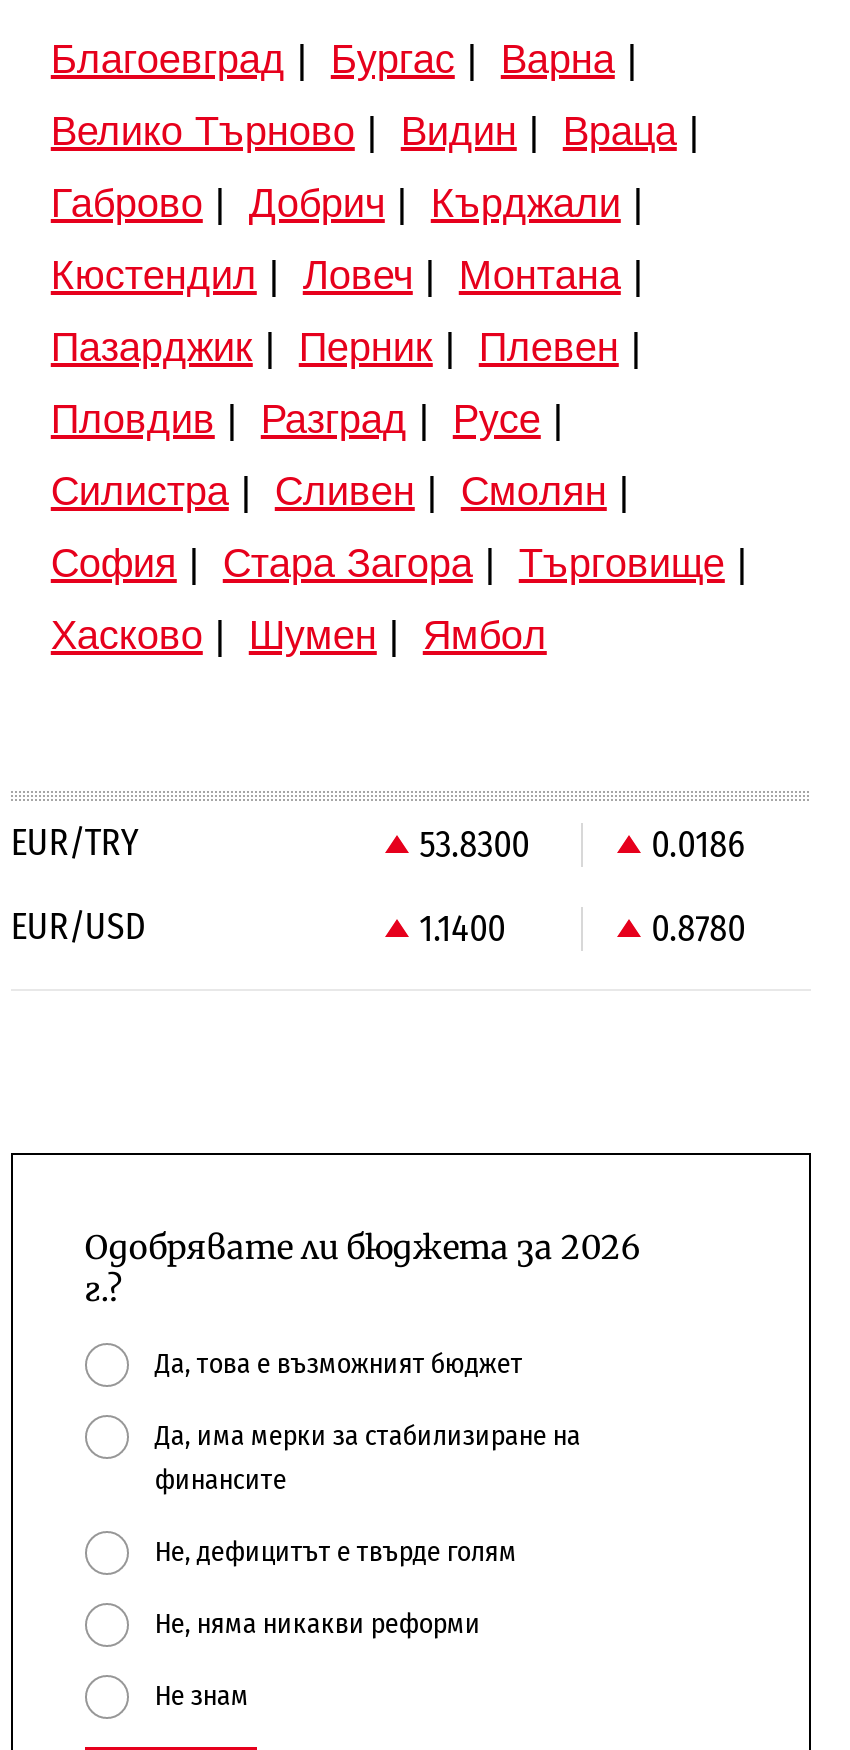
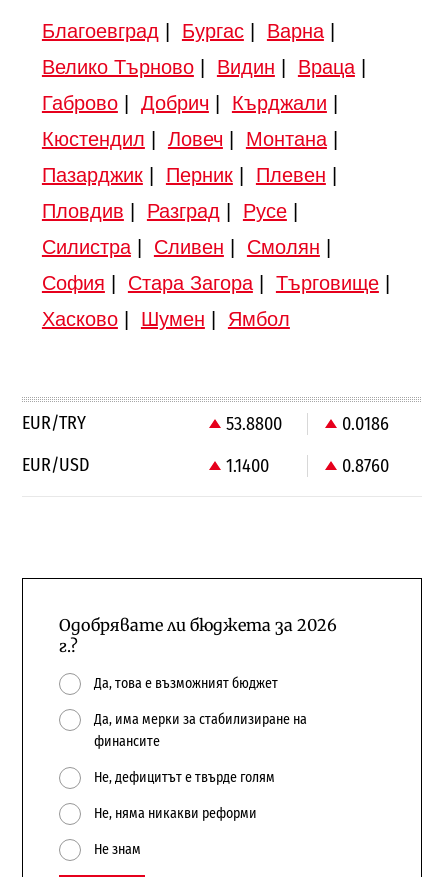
[419,823,529,867] 53.8300 -> [226,413,282,435] 53.8800
[651,907,745,951] 0.8780 -> [342,455,389,477] 0.8760

